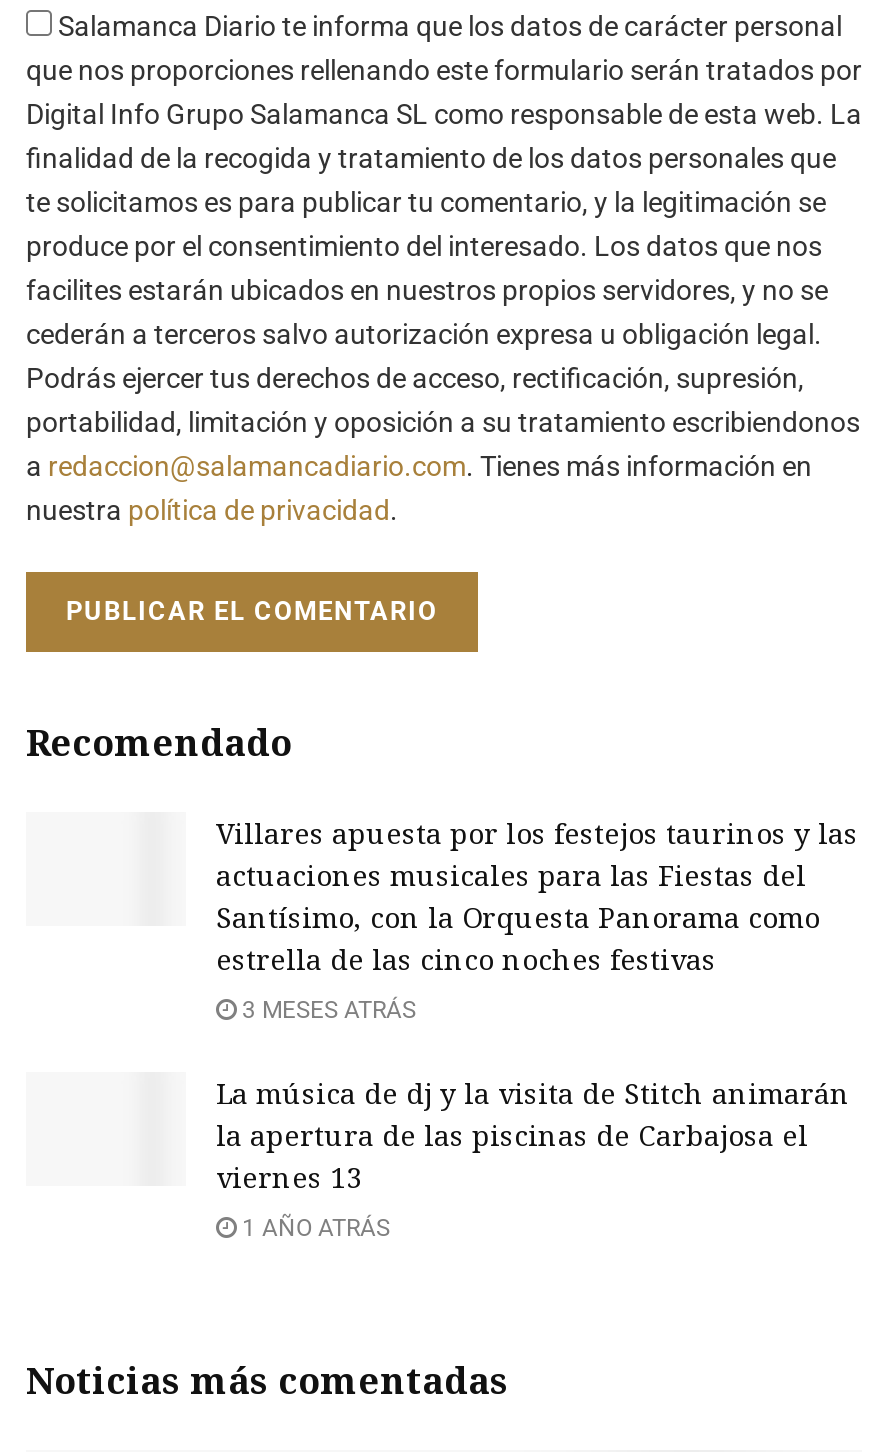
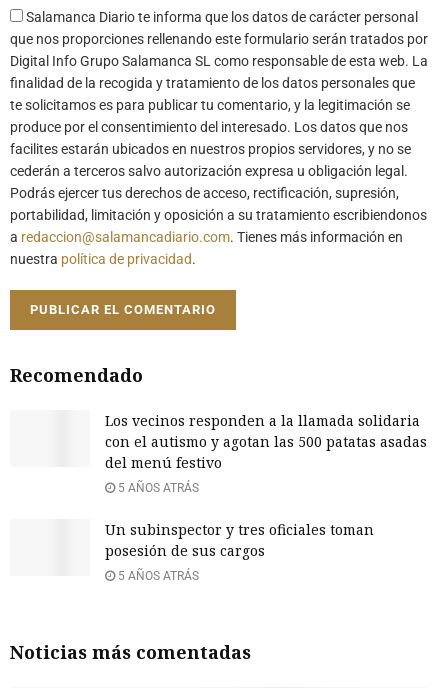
[216,814,858,978] Villares apuesta por los festejos taurinos y las | actuaciones musicales para las Fiestas del | Santísimo, con la Orquesta Panorama como | estrella de las cinco noches festivas -> [105,411,427,472] Los vecinos responden a la llamada solidaria | con el autismo y agotan las 500 patatas asadas | del menú festivo
[236,996,416,1024] 3 MESES ATRÁS -> [115,481,199,495] 5 AÑOS ATRÁS
[216,1074,850,1196] La música de dj y la visita de Stitch animarán | la apertura de las piscinas de Carbajosa el | viernes 13 -> [105,520,374,560] Un subinspector y tres oficiales toman | posesión de sus cargos
[236,1214,390,1242] 1 AÑO ATRÁS -> [115,569,199,583] 5 AÑOS ATRÁS

